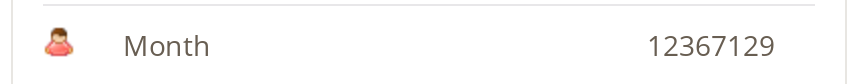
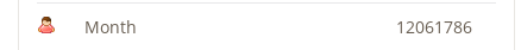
[647,26,775,64] 12367129 -> [396,15,472,38] 12061786

